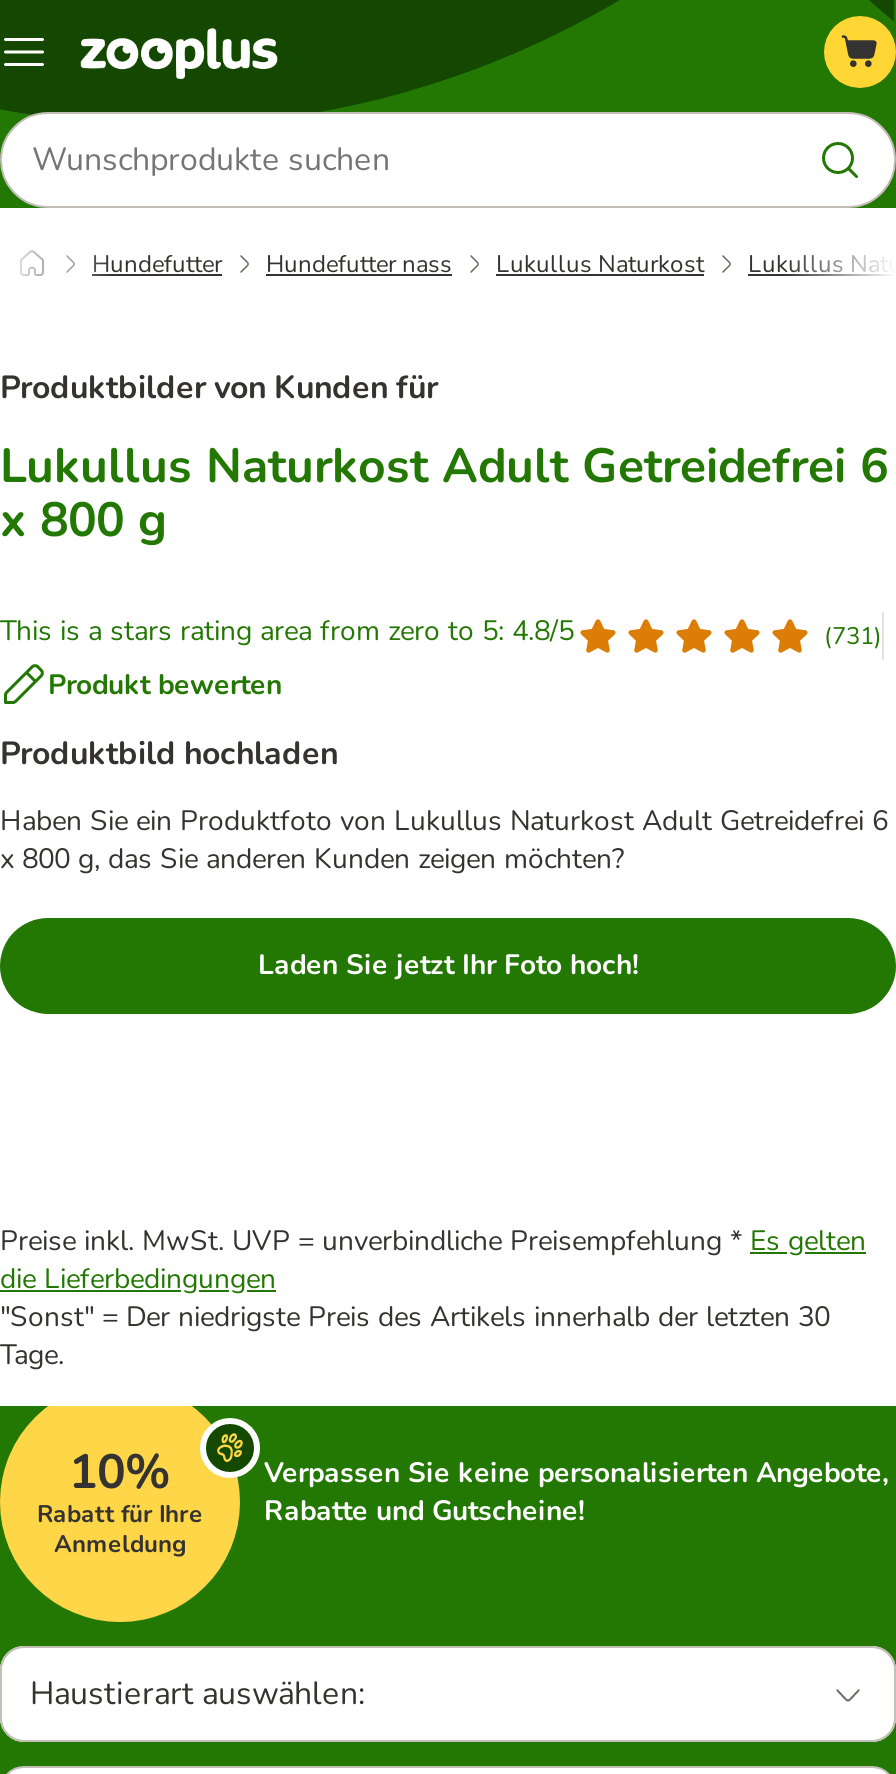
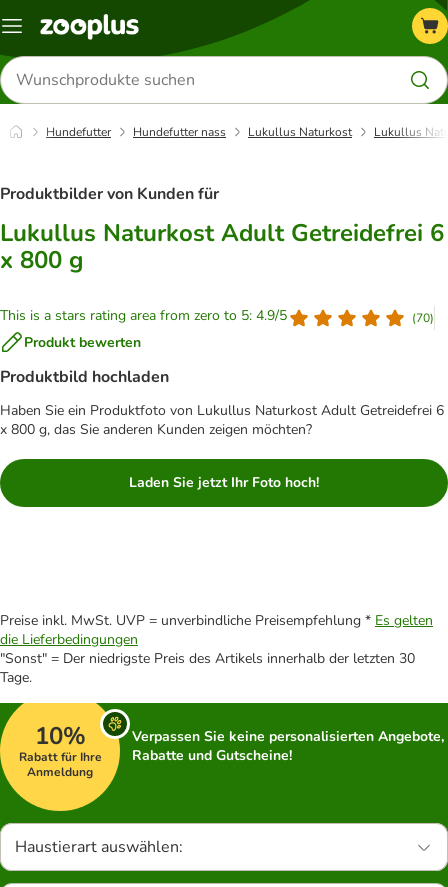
[0,612,574,650] This is a stars rating area from zero to 5: 4.8/5 -> [0,306,287,325] This is a stars rating area from zero to 5: 4.9/5
[824,619,882,651] (731) -> [412,310,434,326] (70)

